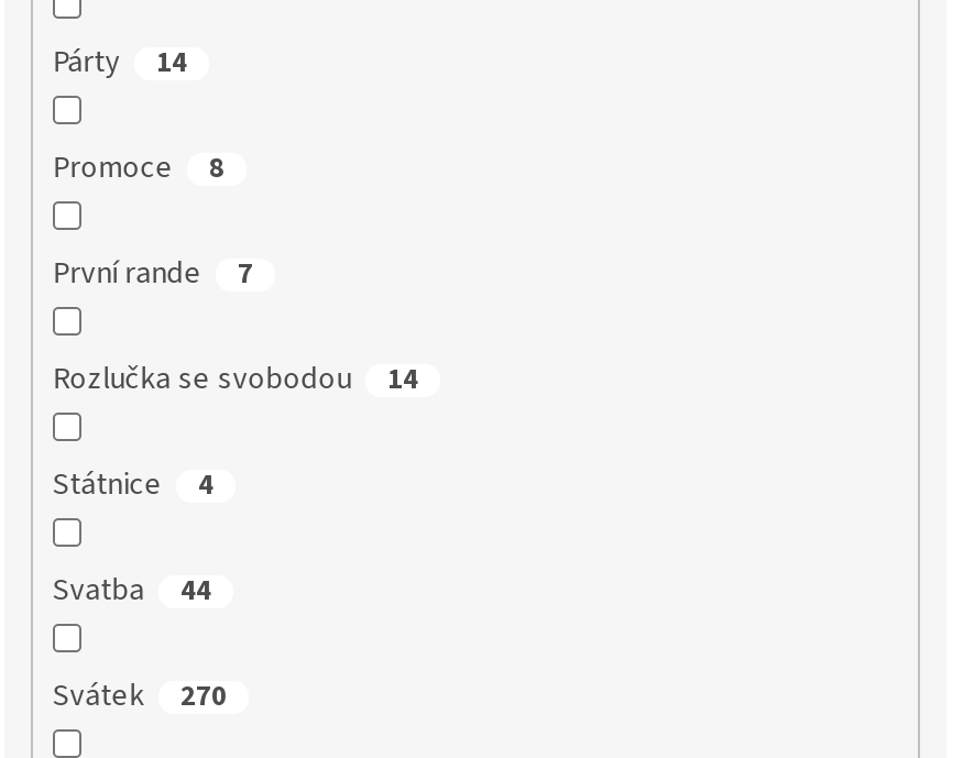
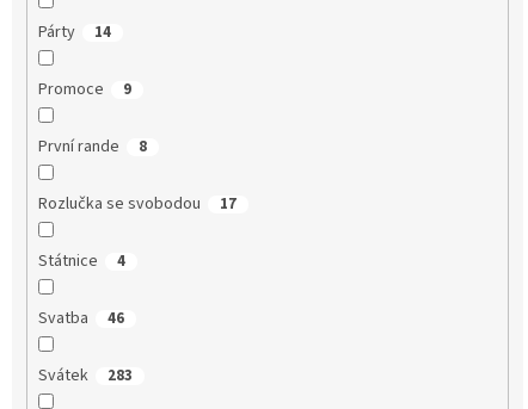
[52,146,224,190] Promoce 8 -> [38,78,131,101] Promoce 9
[52,252,253,296] První rande 7 -> [38,135,147,159] První rande 8
[52,358,418,402] Rozlučka se svobodou 14 -> [38,192,236,216] Rozlučka se svobodou 17
[52,569,211,613] Svatba 44 -> [38,306,124,330] Svatba 46
[52,674,226,718] Svátek 270 -> [38,364,132,388] Svátek 283

